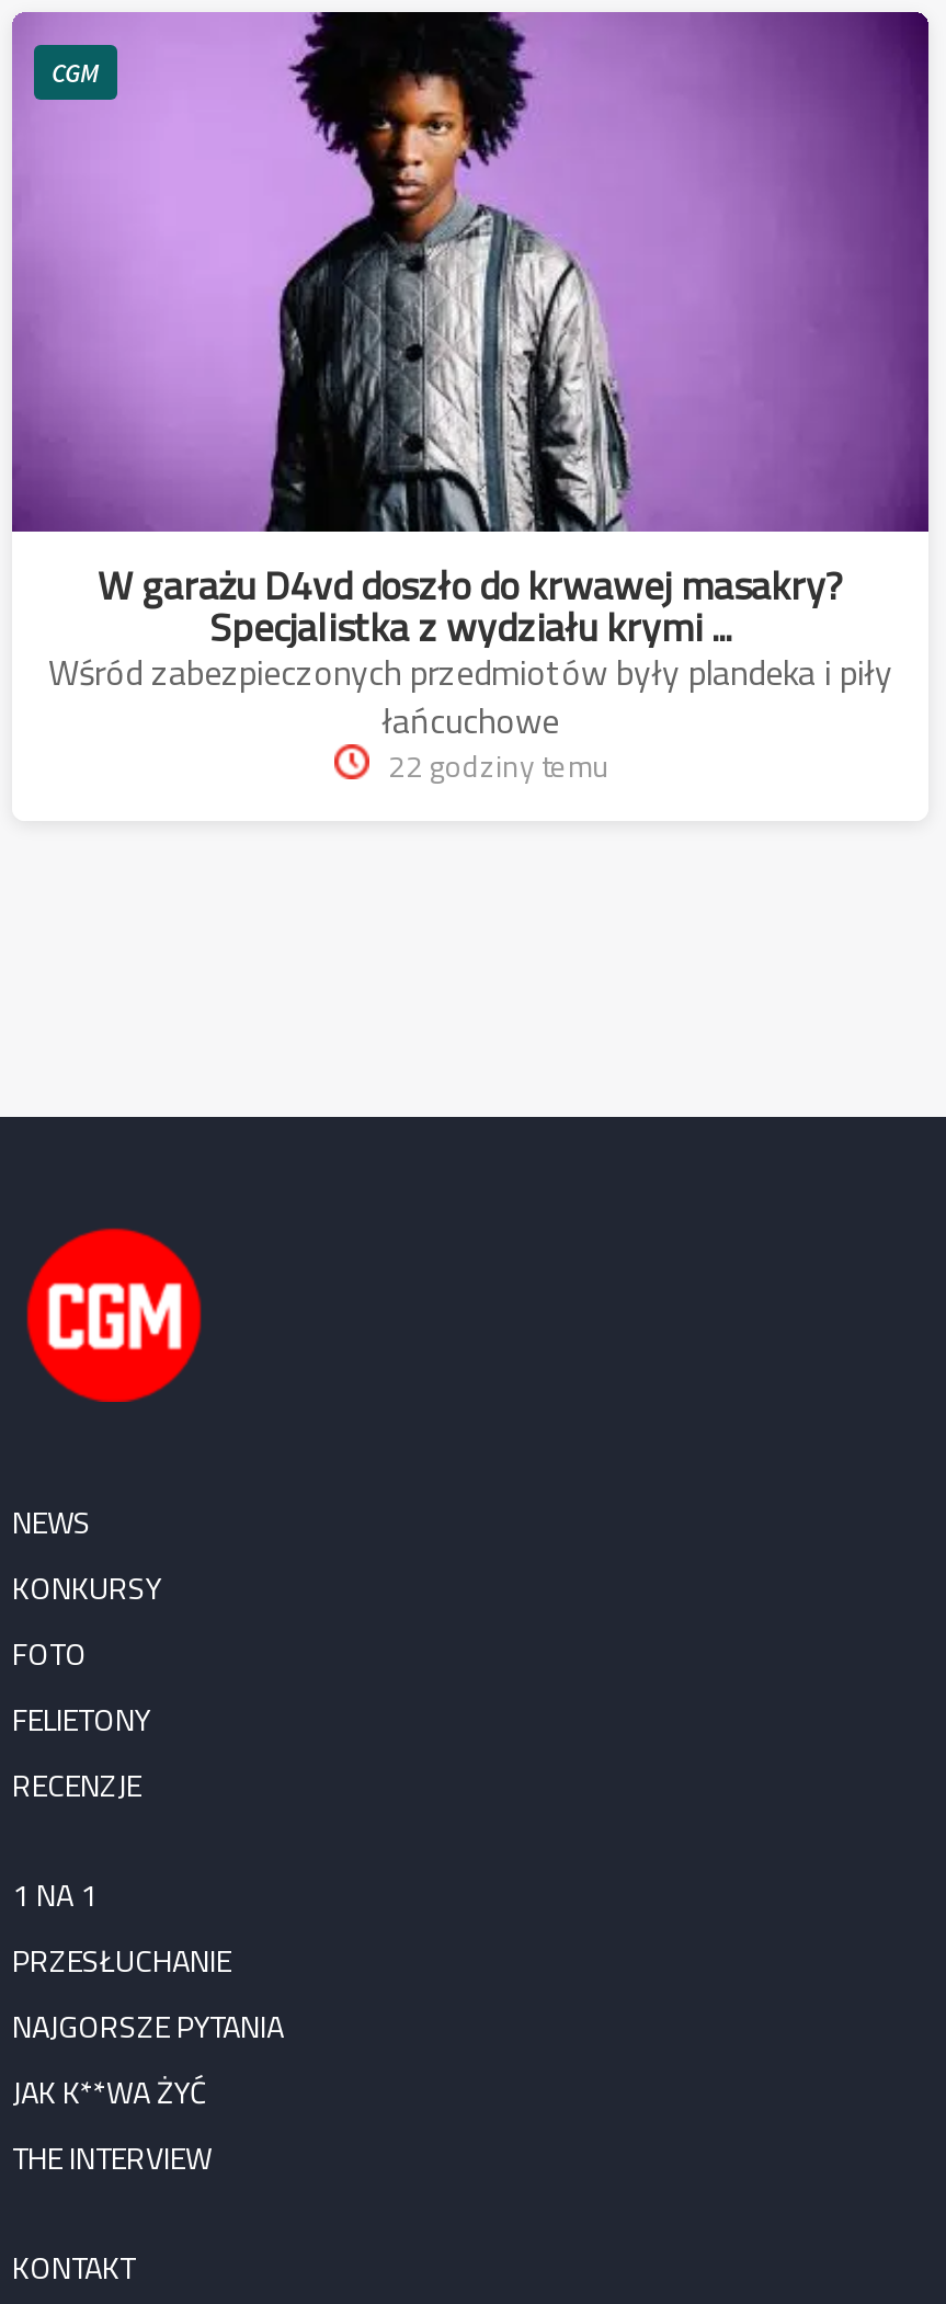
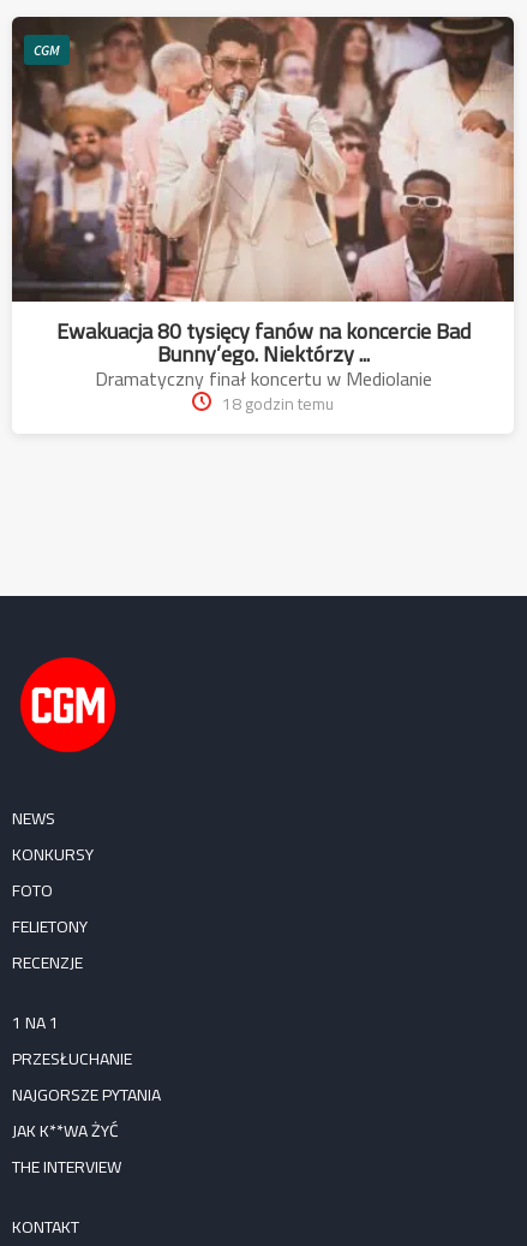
[10,11,931,796] [image] | W garażu D4vd doszło do krwawej masakry? | Specjalistka z wydziału krymi ... | Wśród zabezpieczonych przedmiotów były plandeka i piły | łańcuchowe | 22 godziny temu -> [11,16,515,419] [image] | Ewakuacja 80 tysięcy fanów na koncercie Bad | Bunny’ego. Niektórzy ... | Dramatyczny finał koncertu w Mediolanie | 18 godzin temu

